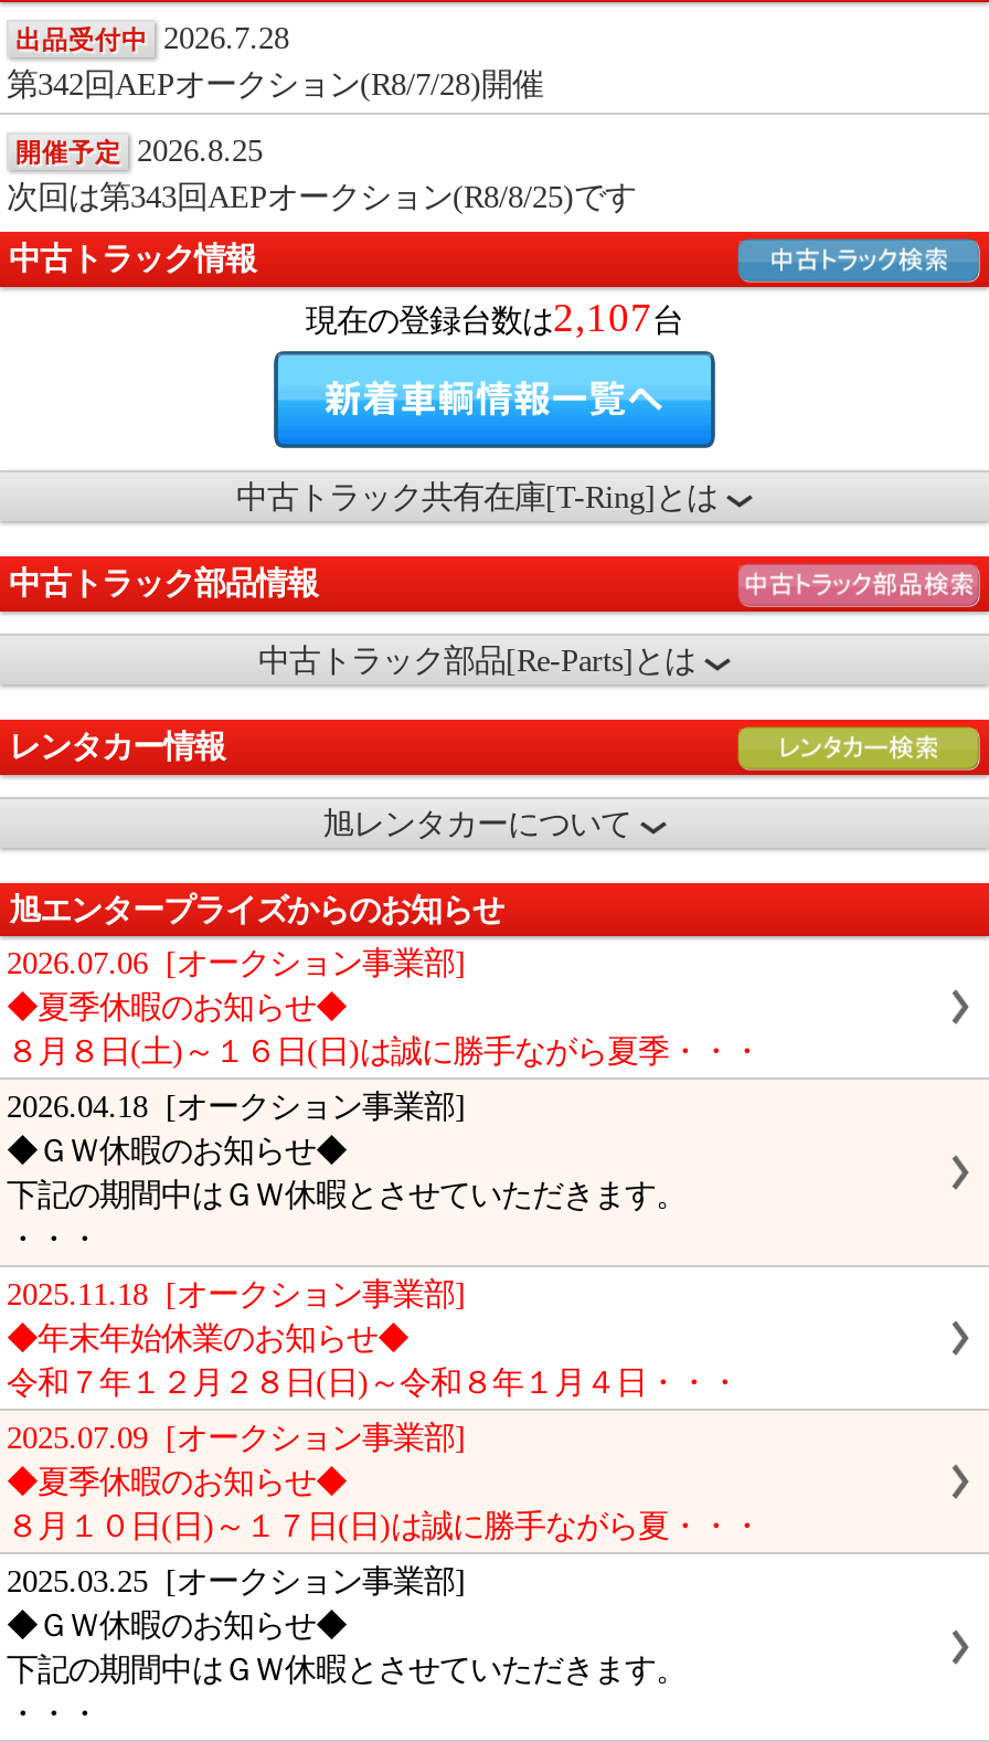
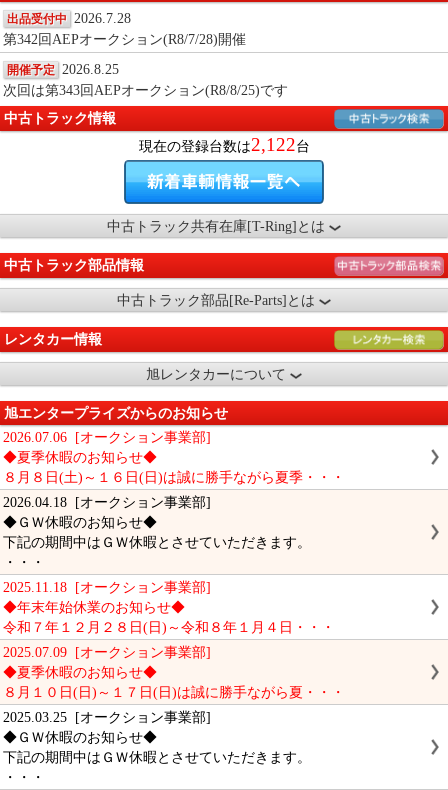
[306,294,683,340] 現在の登録台数は2,107台 -> [138,134,309,155] 現在の登録台数は2,122台

